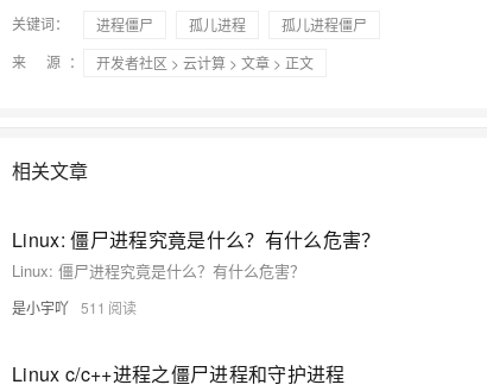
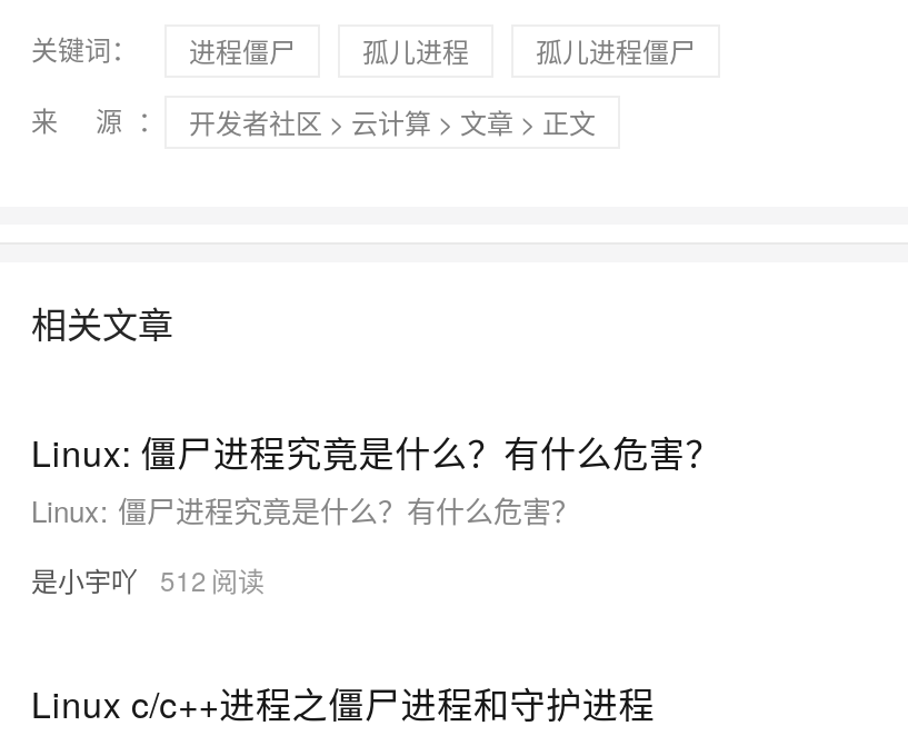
[12,297,106,317] 是小宇吖 511 -> [31,560,207,597] 是小宇吖 512

